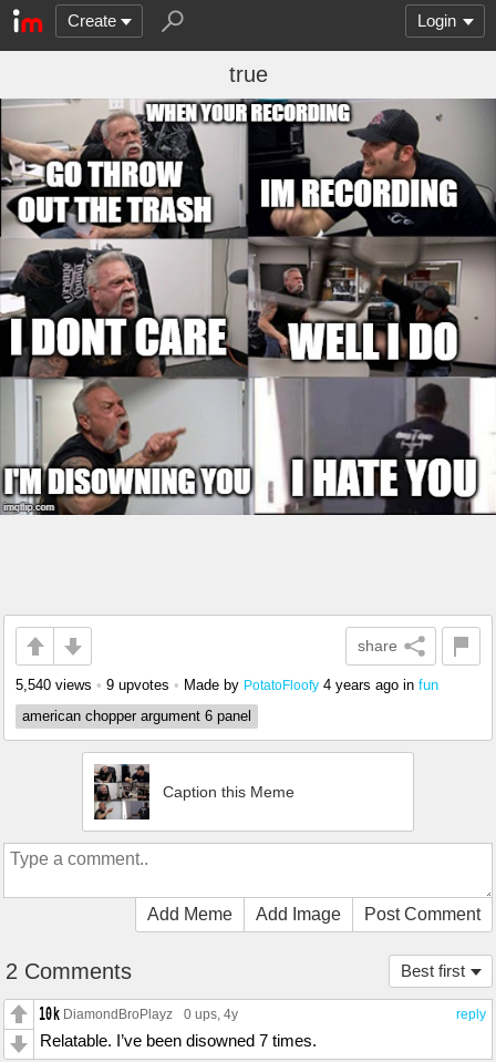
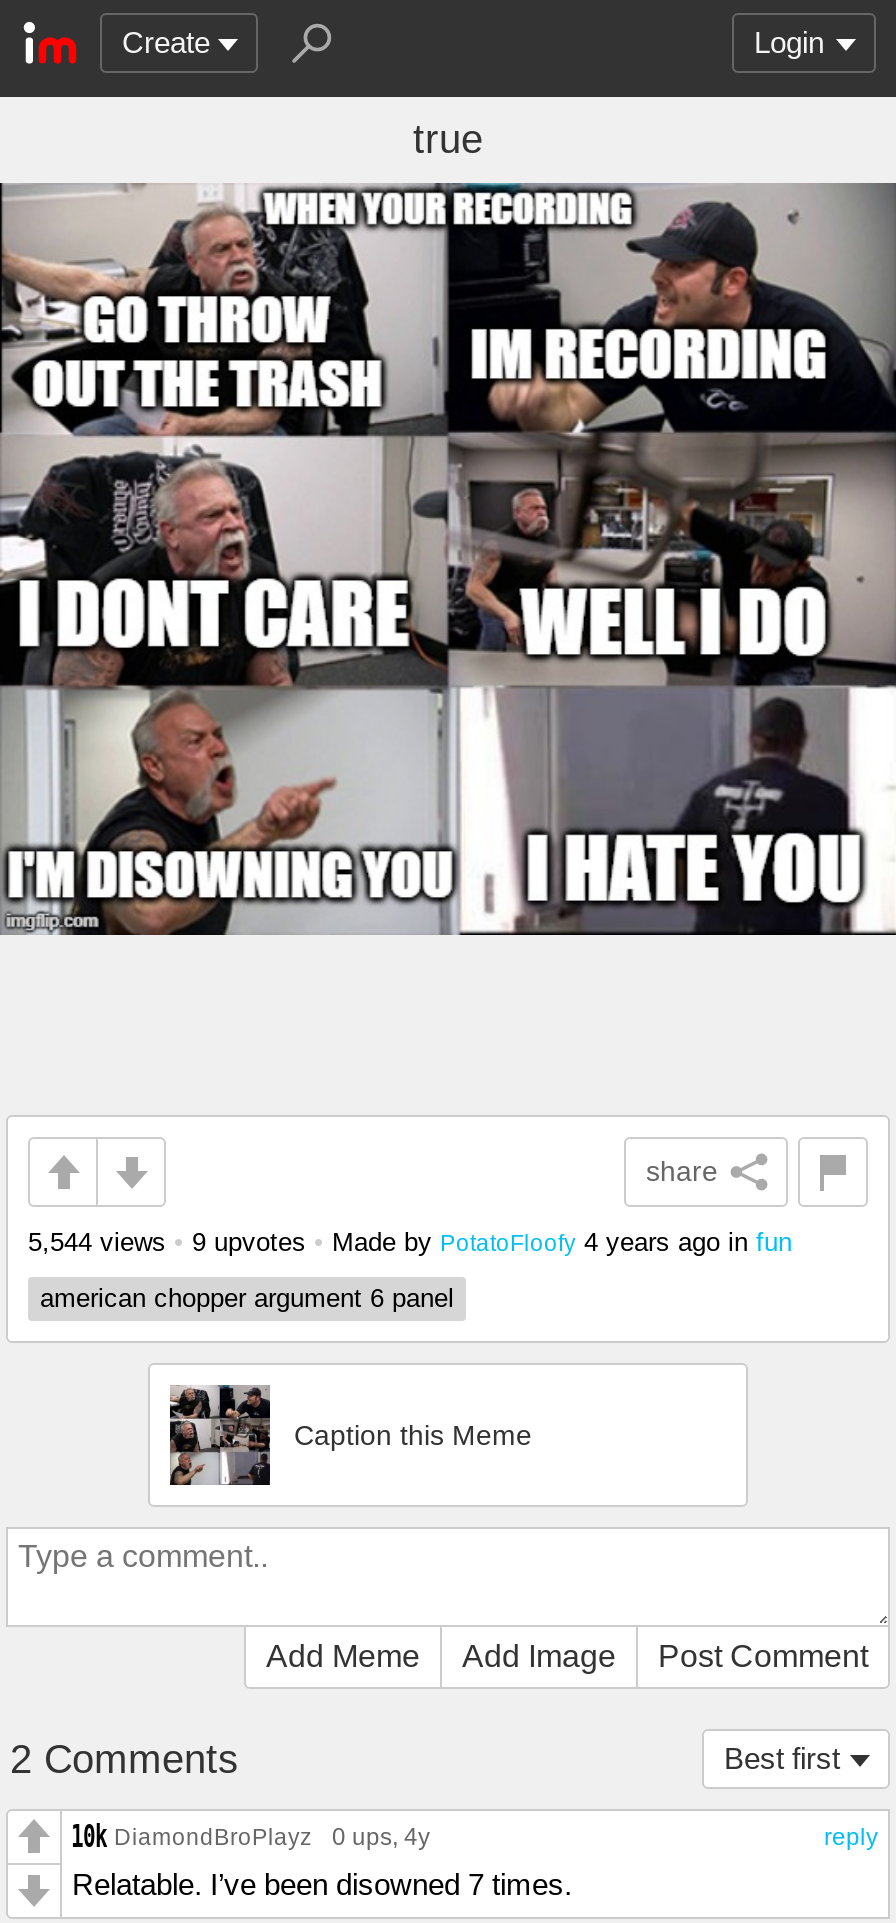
[15,677,438,694] 5,540 views • 9 upvotes • Made by PotatoFloofy 4 years ago in fun -> [28,1228,792,1258] 5,544 views • 9 upvotes • Made by PotatoFloofy 4 years ago in fun

